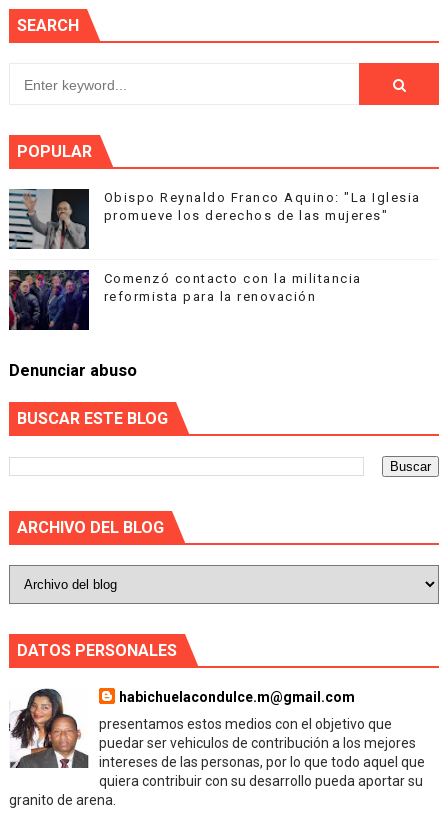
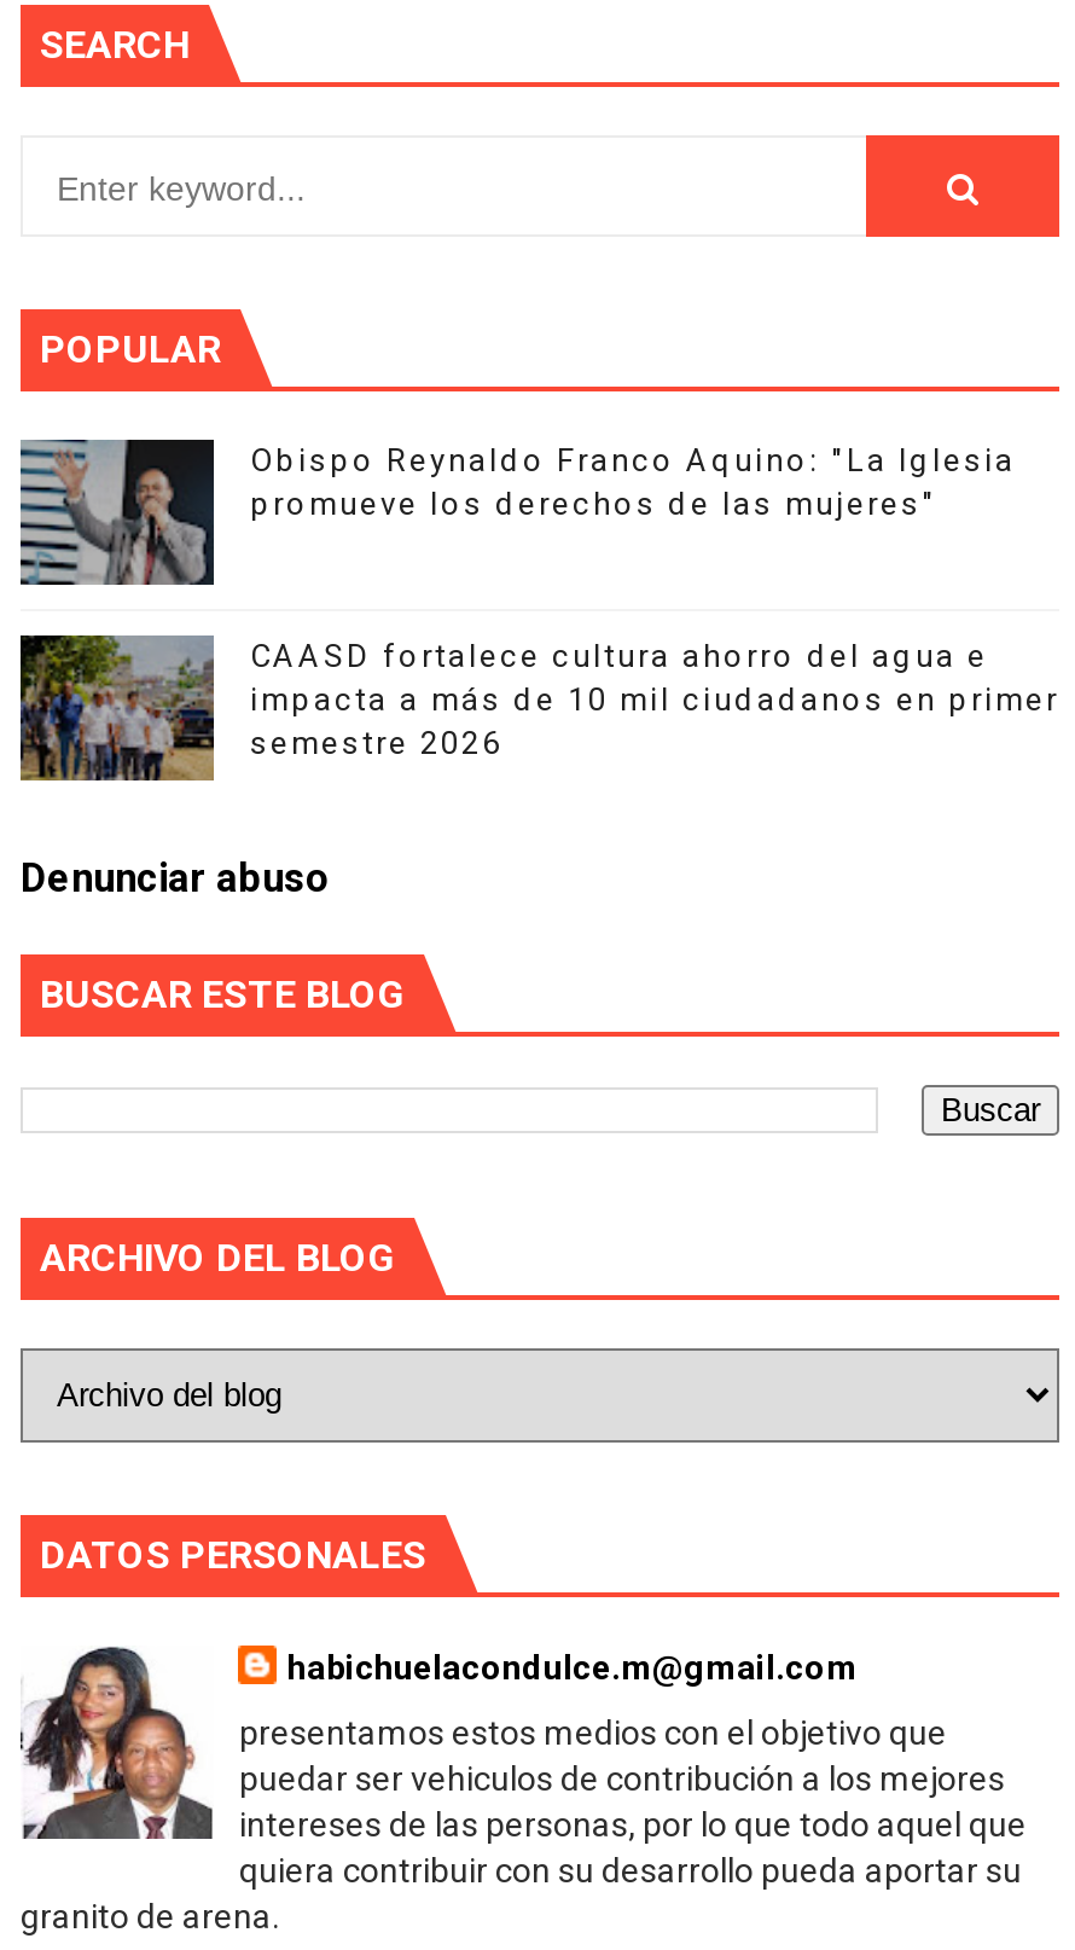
[8,270,362,331] [image] | Comenzó contacto con la militancia | reformista para la renovación -> [18,633,1059,783] [image] | CAASD fortalece cultura ahorro del agua e | impacta a más de 10 mil ciudadanos en primer | semestre 2026

